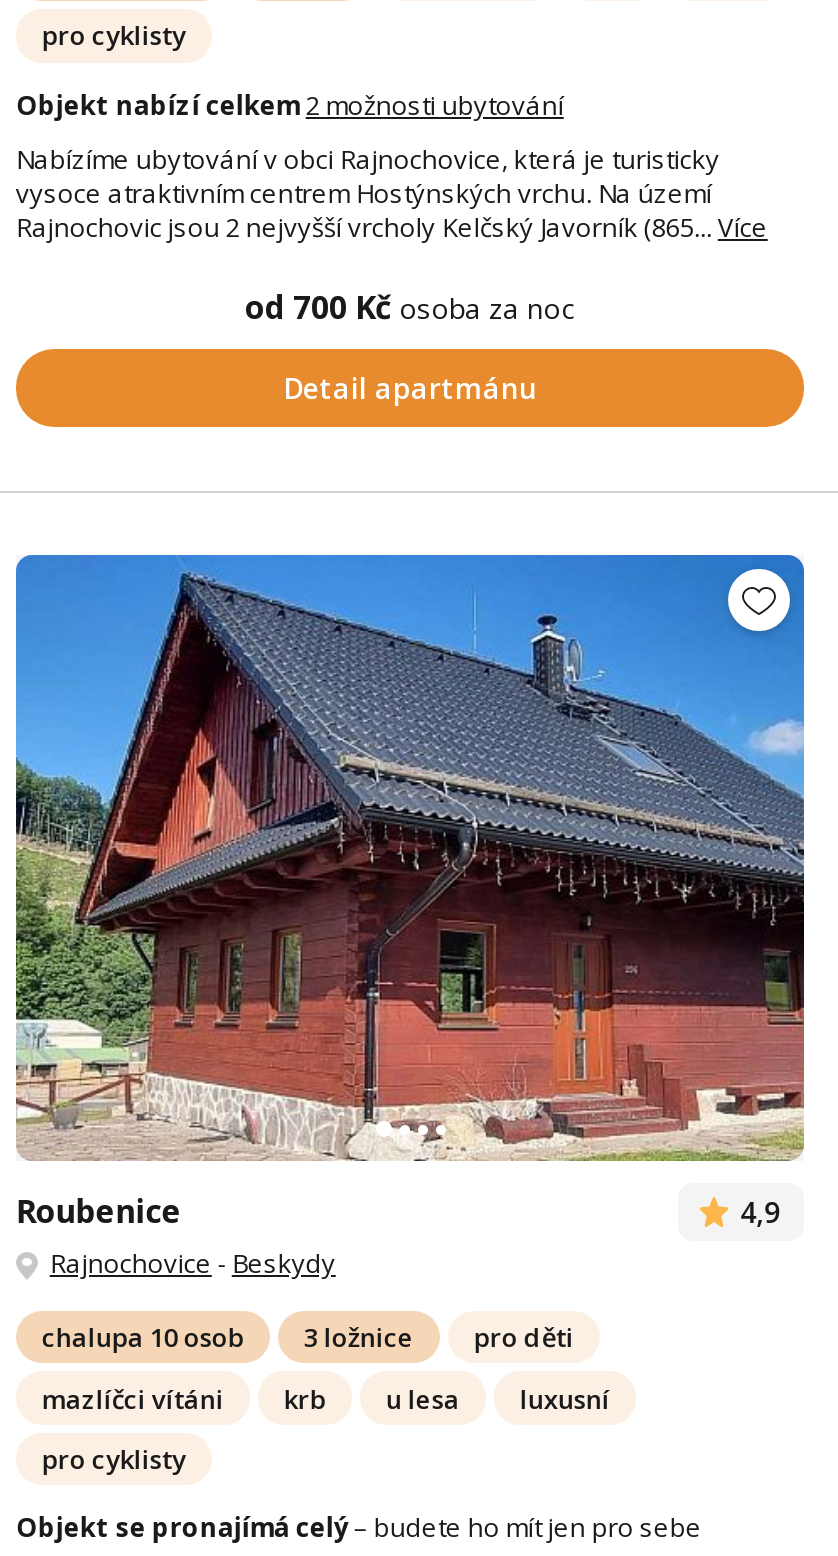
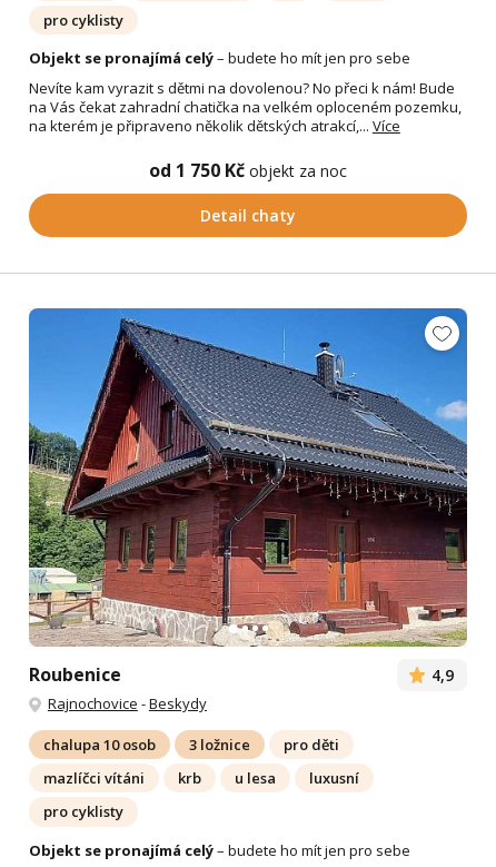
[16,86,564,122] Objekt nabízí celkem 2 možnosti ubytování -> [29,48,410,68] Objekt se pronajímá celý– budete ho mít jen pro sebe
[16,140,768,244] Nabízíme ubytování v obci Rajnochovice, která je turisticky | vysoce atraktivním centrem Hostýnských vrchu. Na území | Rajnochovic jsou 2 nejvyšší vrcholy Kelčský Javorník (865... Více -> [29,78,461,136] Nevíte kam vyrazit s dětmi na dovolenou? No přeci k nám! Bude | na Vás čekat zahradní chatička na velkém oploceném pozemku, | na kterém je připraveno několik dětských atrakcí,... Více
[245,284,575,328] od 700 Kč osoba za noc -> [149,158,347,183] od 1 750 Kč objekt za noc
[283,368,537,406] Detail apartmánu -> [200,205,296,226] Detail chaty

